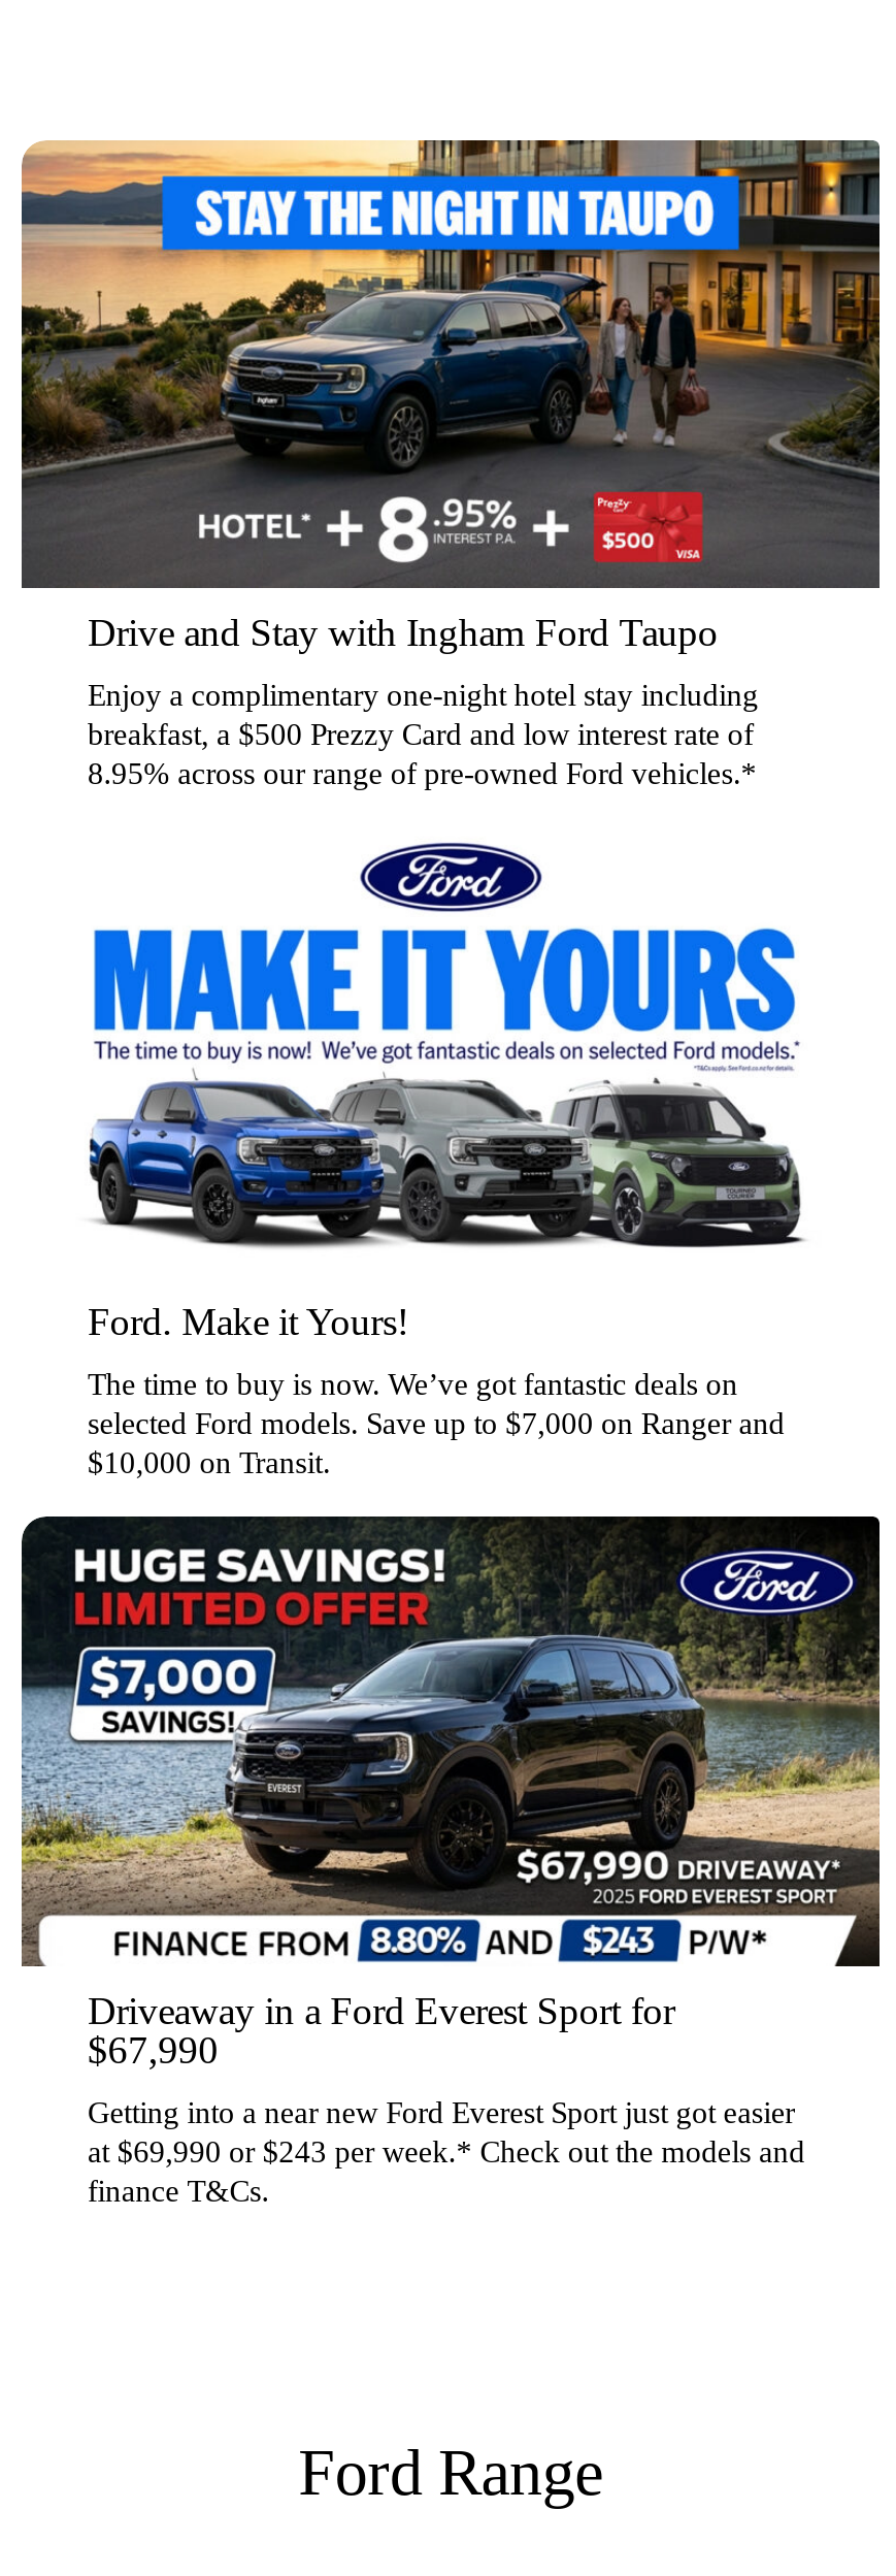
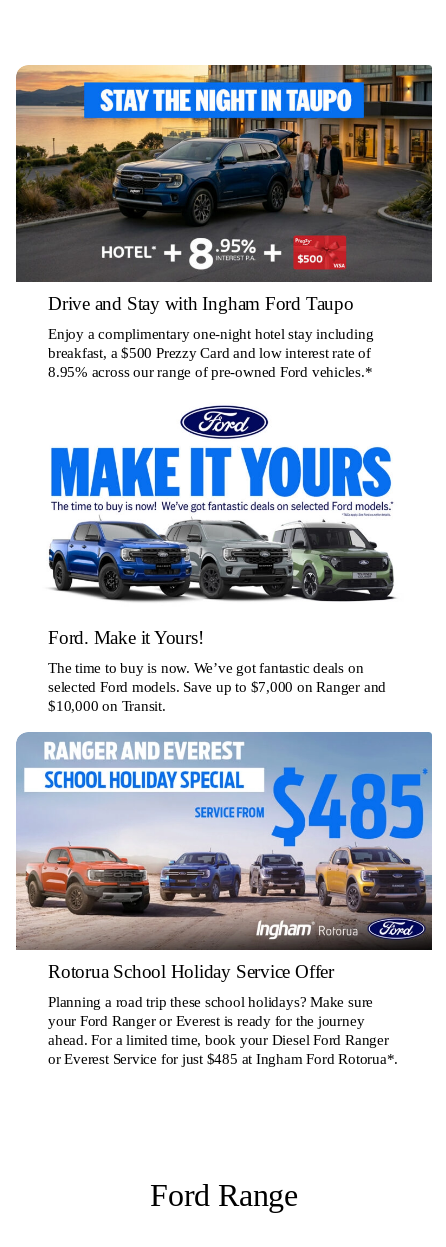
[20,1517,882,2071] [image] | Driveaway in a Ford Everest Sport for | $67,990 -> [16,731,433,982] [image] | Rotorua School Holiday Service Offer
[88,2096,805,2207] Getting into a near new Ford Everest Sport just got easier | at $69,990 or $243 per week.* Check out the models and | finance T&Cs. -> [48,994,398,1067] Planning a road trip these school holidays? Make sure | your Ford Ranger or Everest is ready for the journey | ahead. For a limited time, book your Diesel Ford Ranger | or Everest Service for just $485 at Ingham Ford Rotorua*.

